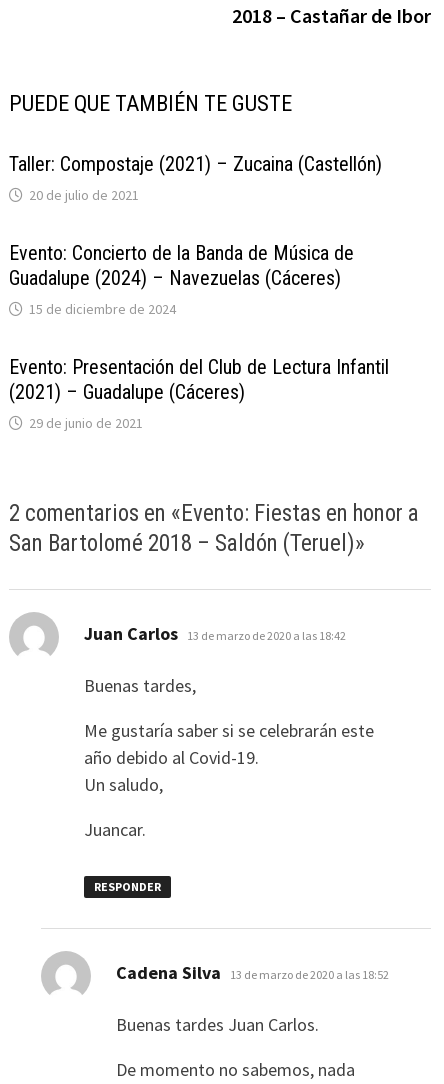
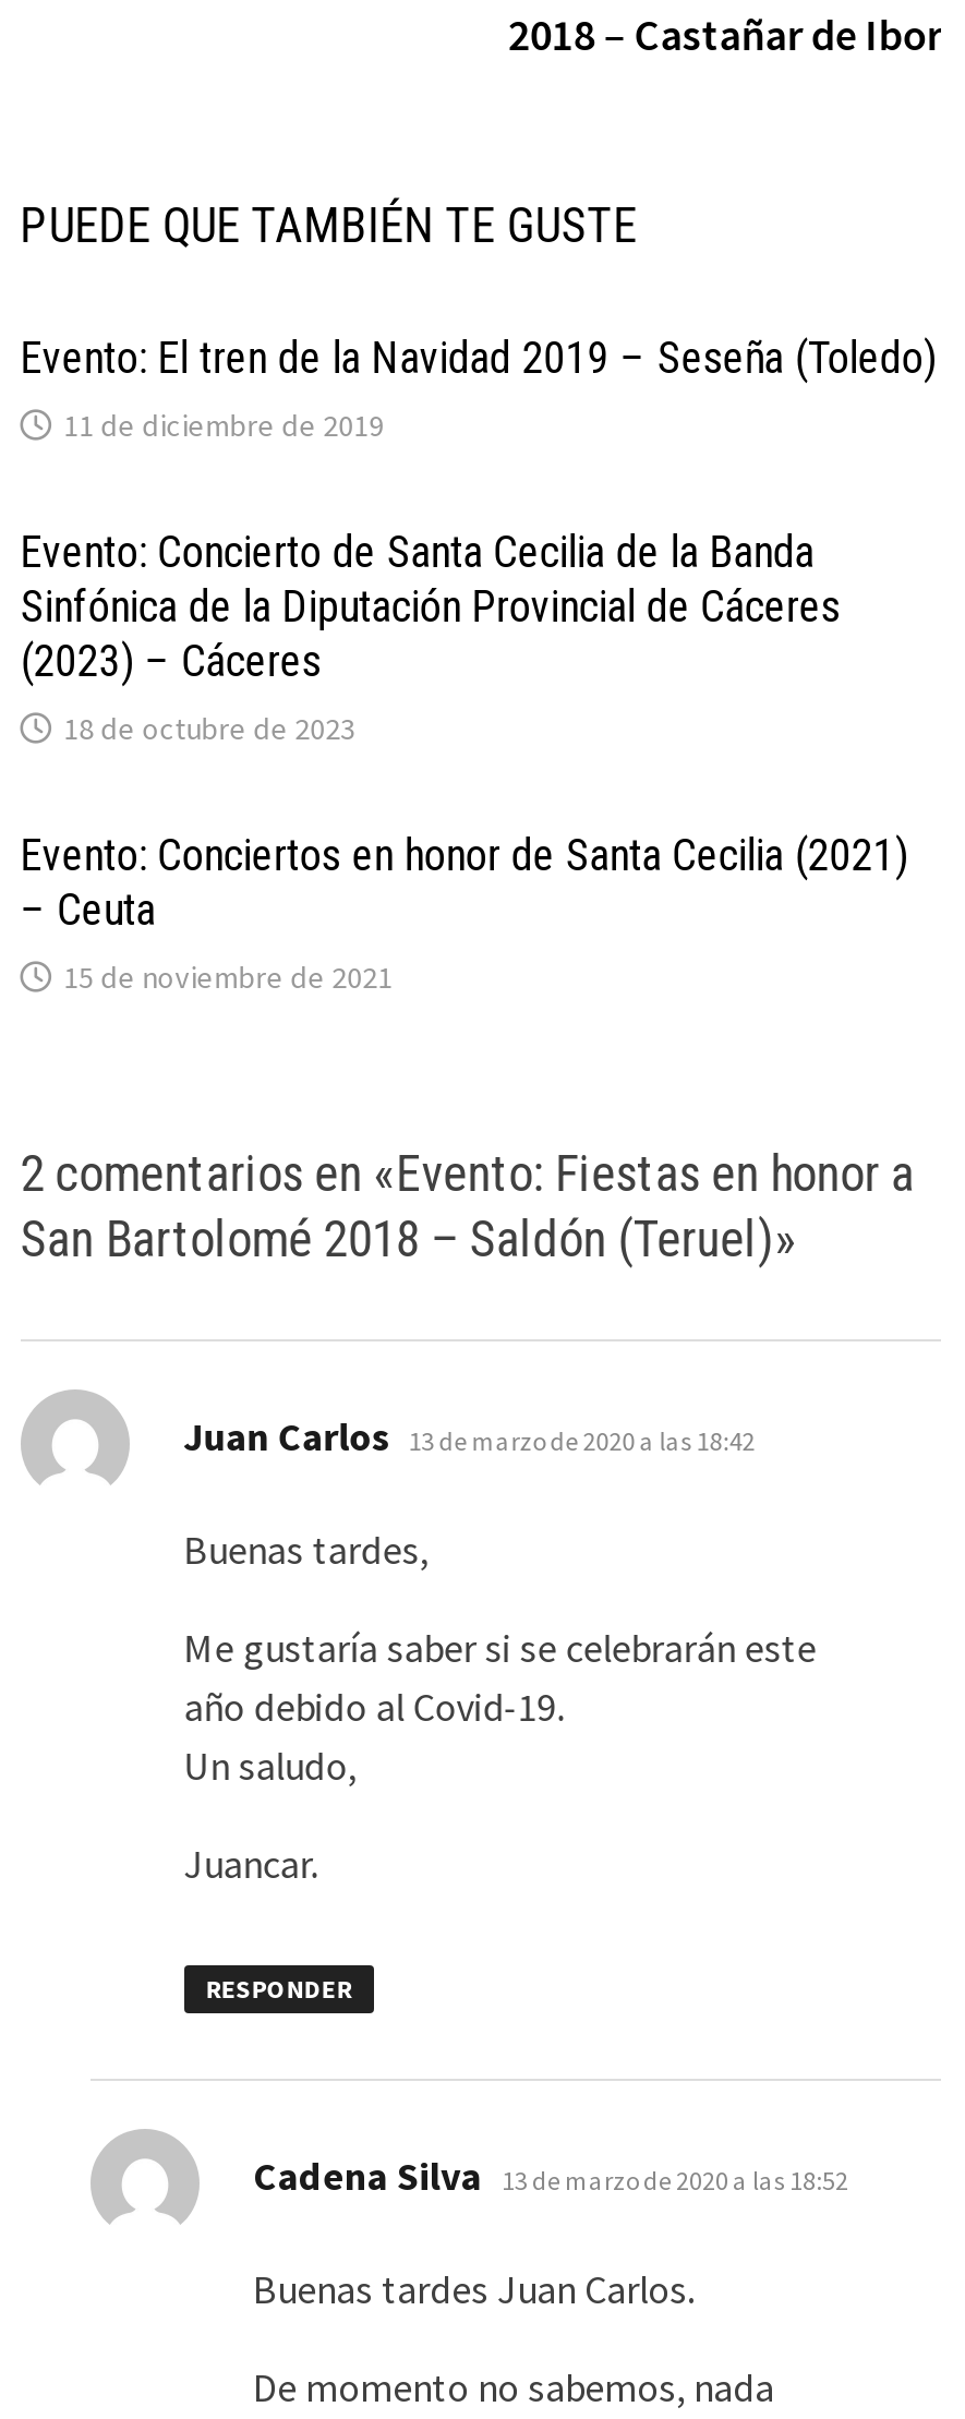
[9,152,382,204] Taller: Compostaje (2021) – Zucaina (Castellón) | 20 de julio de 2021 -> [20,332,936,445] Evento: El tren de la Navidad 2019 – Seseña (Toledo) | 11 de diciembre de 2019
[9,241,354,318] Evento: Concierto de la Banda de Música de | Guadalupe (2024) – Navezuelas (Cáceres) | 15 de diciembre de 2024 -> [20,526,840,748] Evento: Concierto de Santa Cecilia de la Banda | Sinfónica de la Diputación Provincial de Cáceres | (2023) – Cáceres | 18 de octubre de 2023
[9,355,389,432] Evento: Presentación del Club de Lectura Infantil | (2021) – Guadalupe (Cáceres) | 29 de junio de 2021 -> [20,829,908,997] Evento: Conciertos en honor de Santa Cecilia (2021) | – Ceuta | 15 de noviembre de 2021

